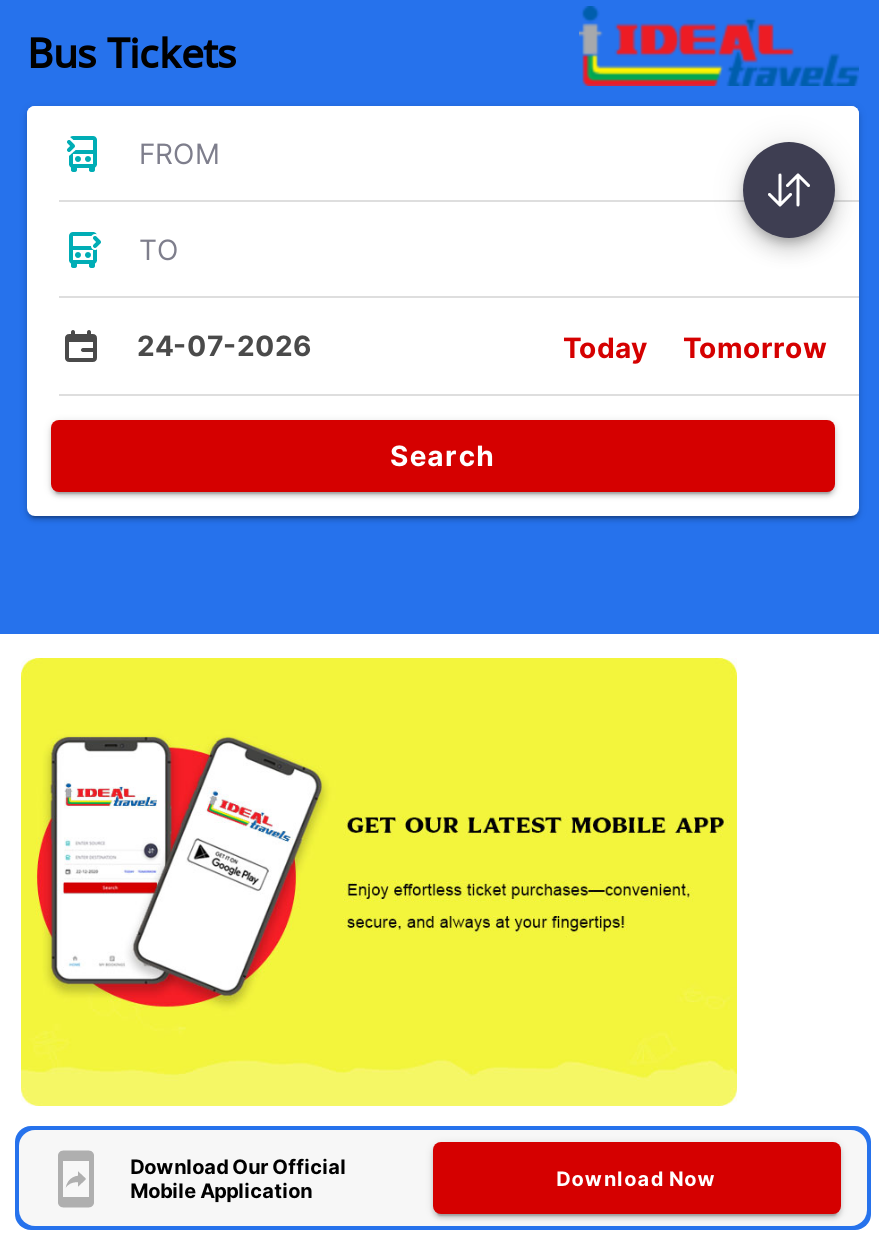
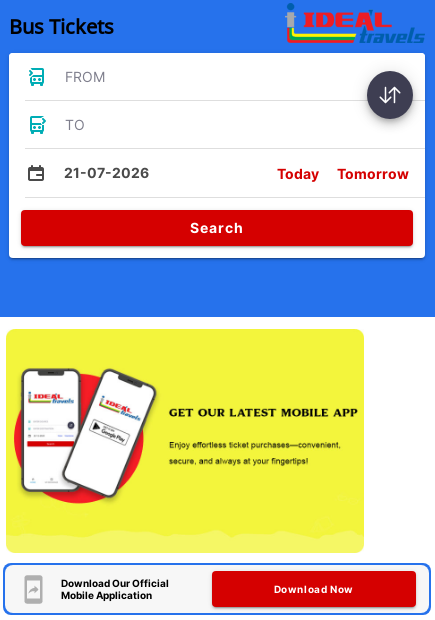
[137,328,311,362] 24-07-2026 -> [64,164,149,181] 21-07-2026

